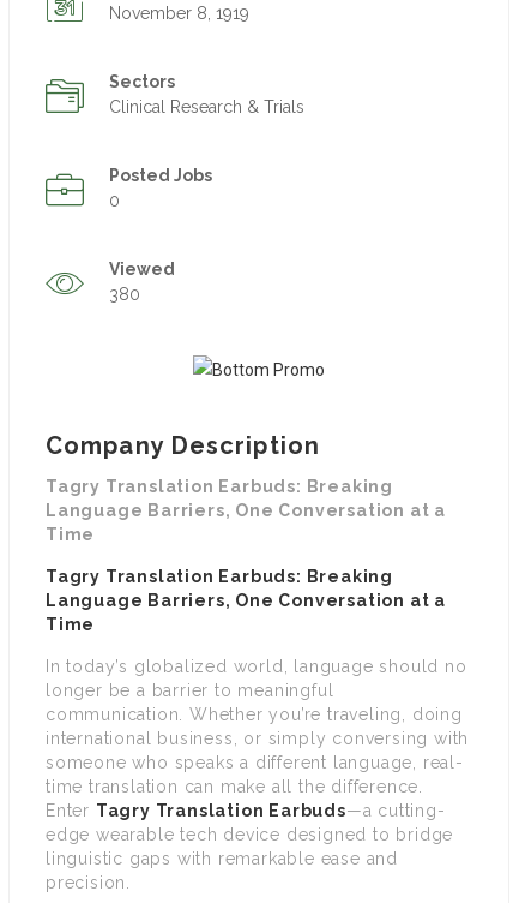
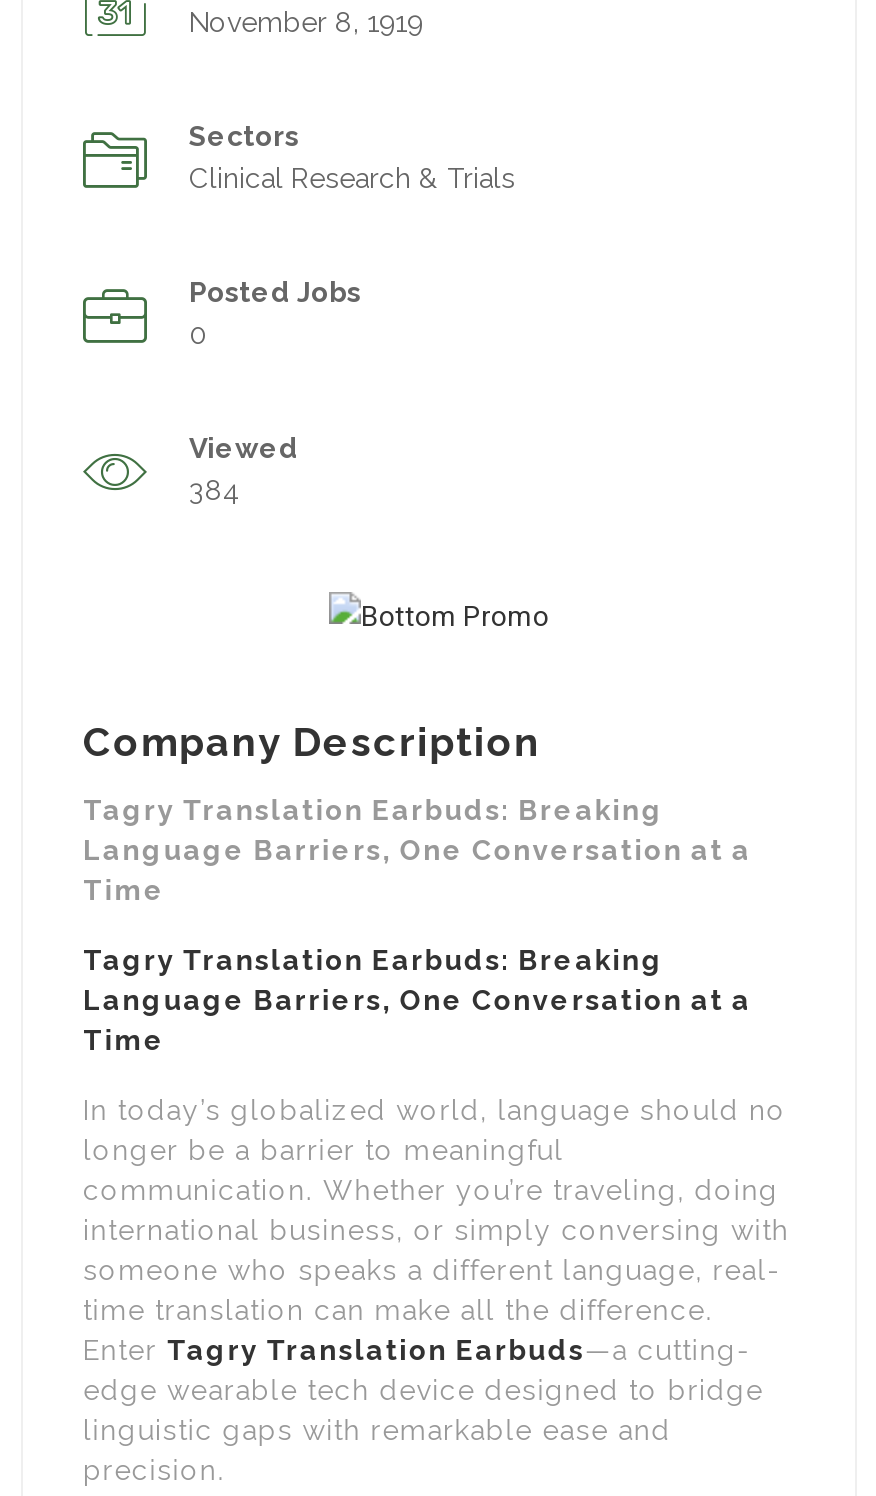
[109,285,140,304] 380 -> [189,474,239,506] 384

